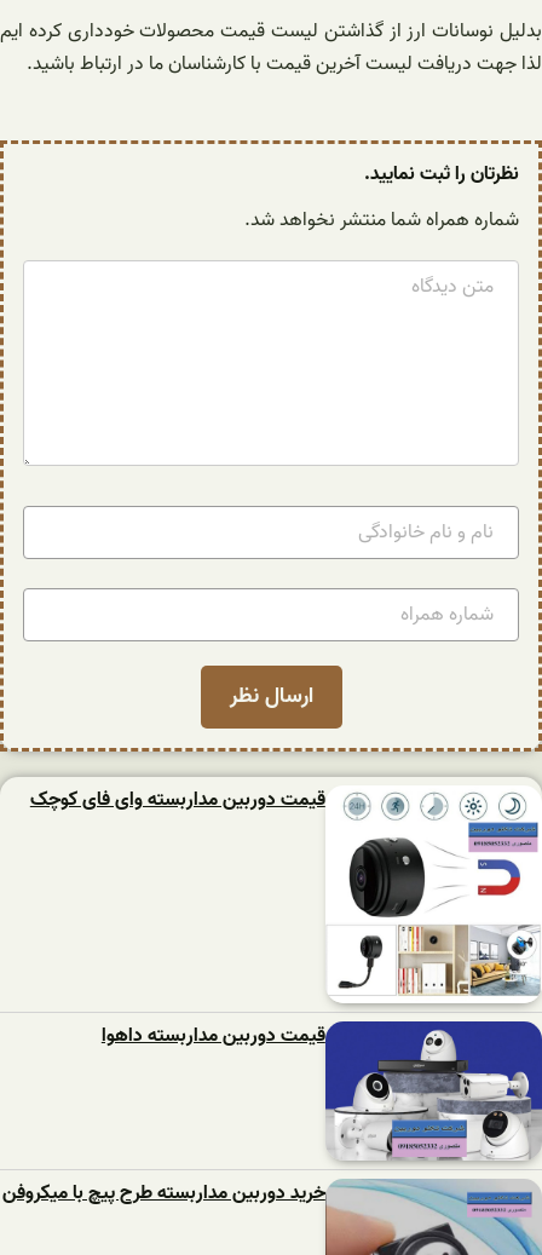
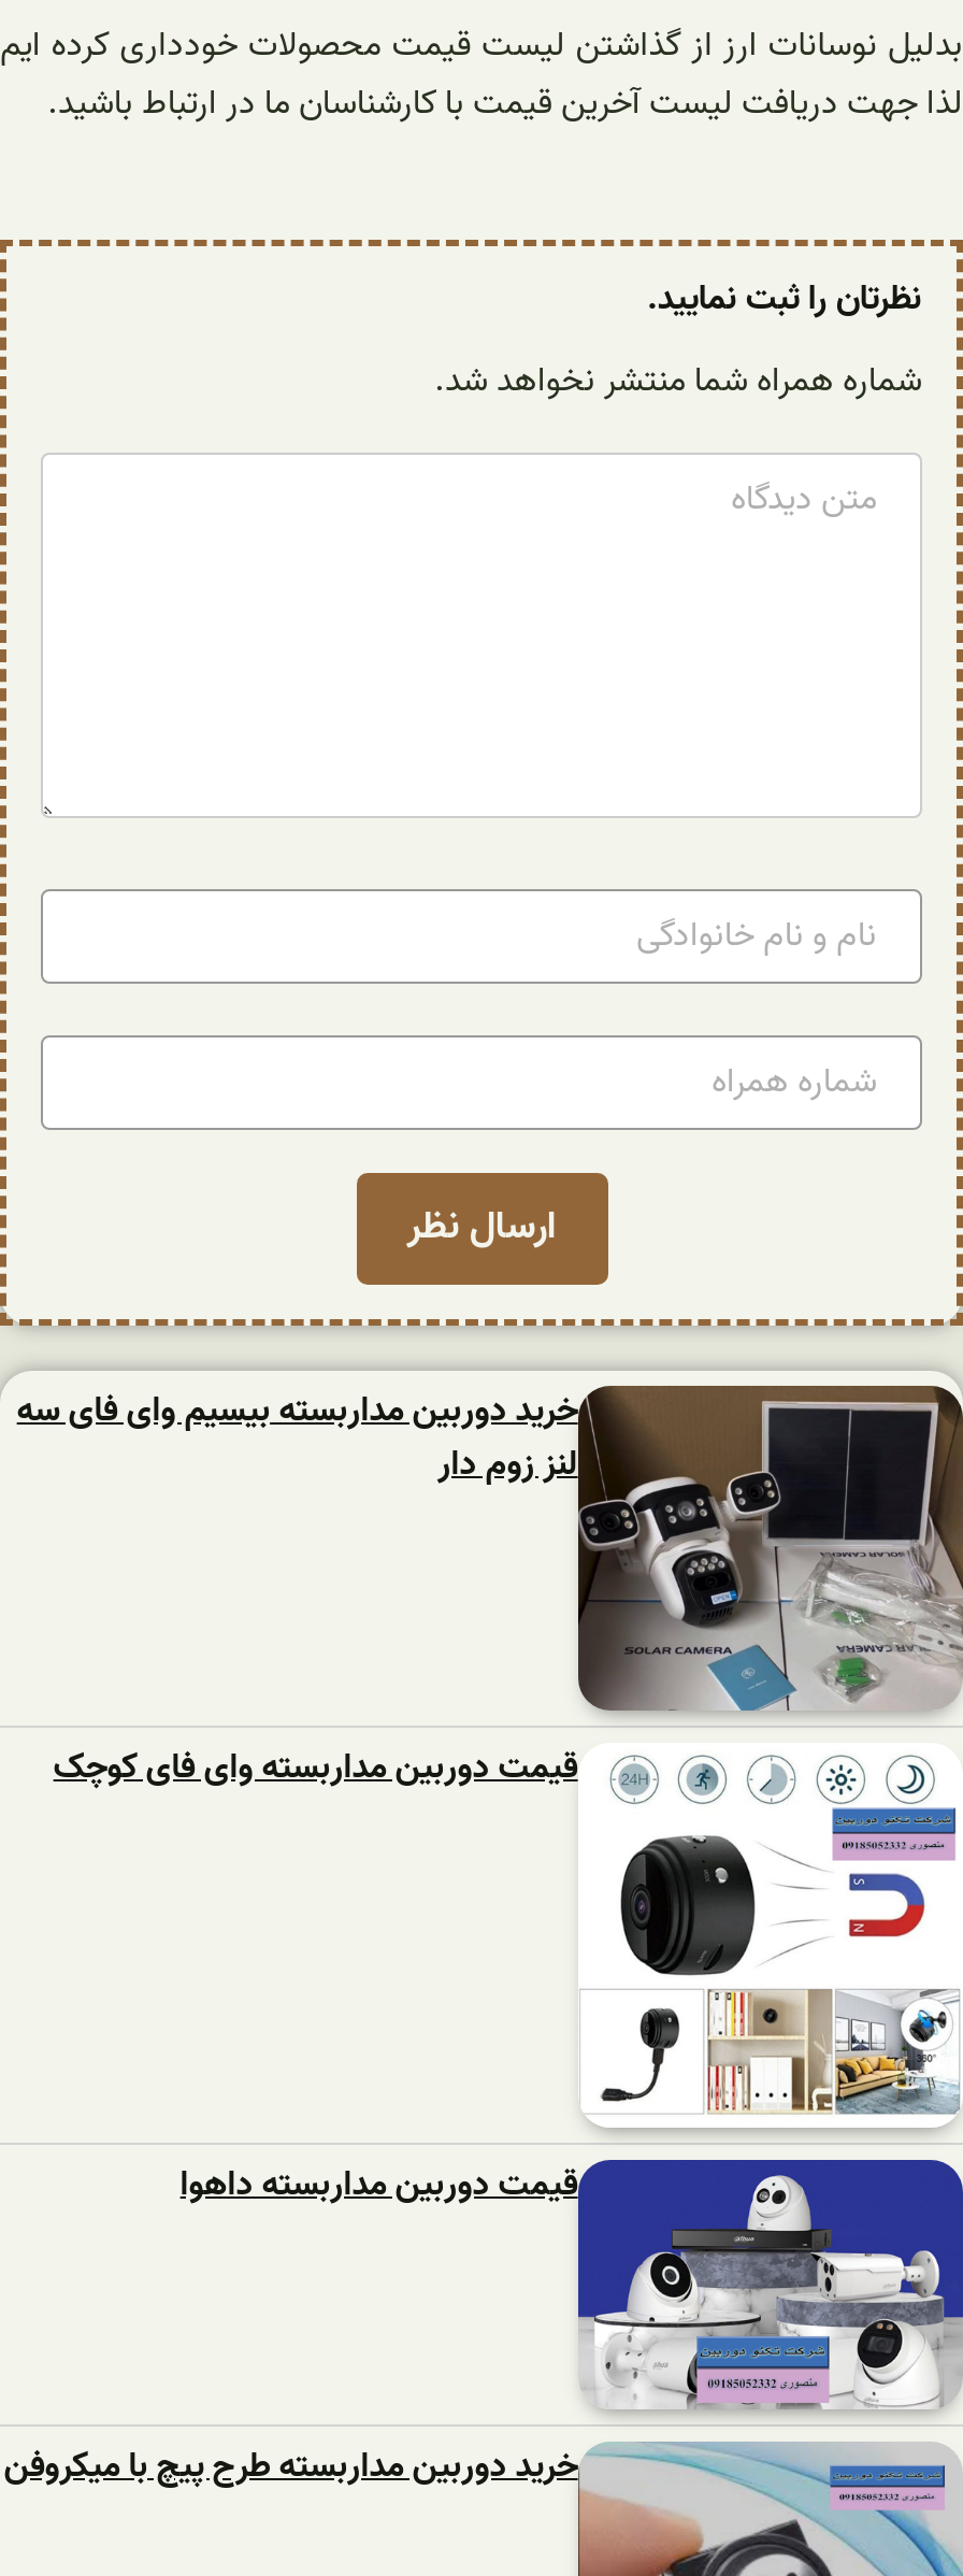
none -> [17,1384,957,1713] [image] | خرید دوربین مداربسته بیسیم وای فای سه | لنز زوم دار

